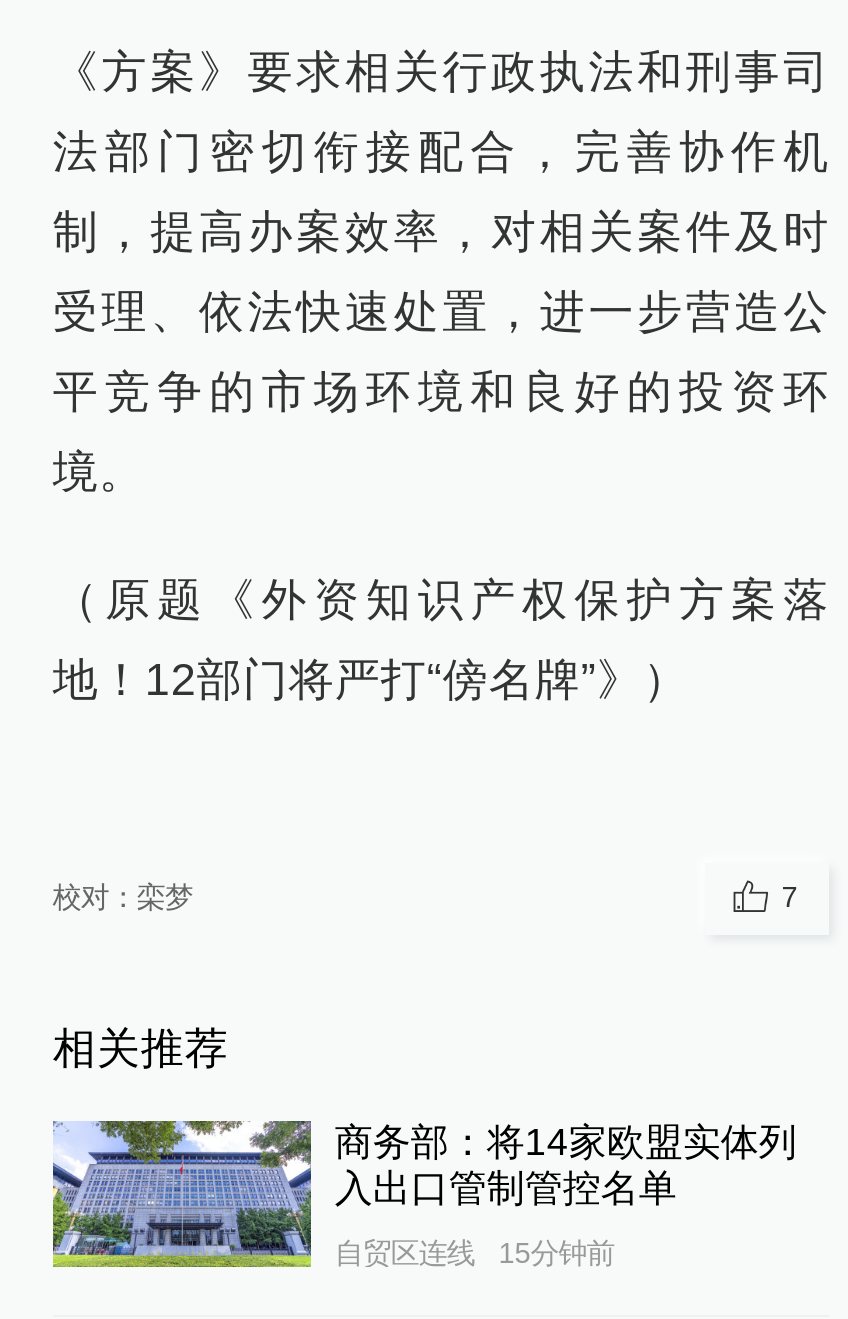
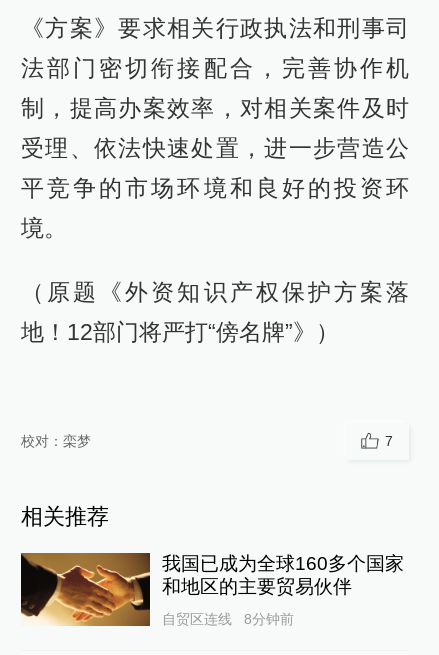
[51,1119,797,1269] [image] | 商务部：将14家欧盟实体列 | 入出口管制管控名单 -> [20,552,404,627] [image] | 我国已成为全球160多个国家 | 和地区的主要贸易伙伴
[335,1237,615,1269] 自贸区连线 15分钟前 -> [162,611,294,627] 自贸区连线 8分钟前

